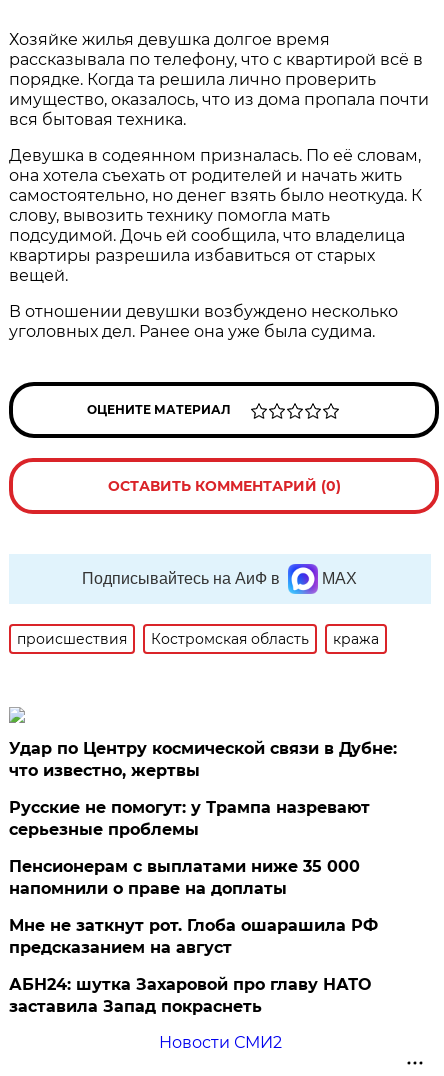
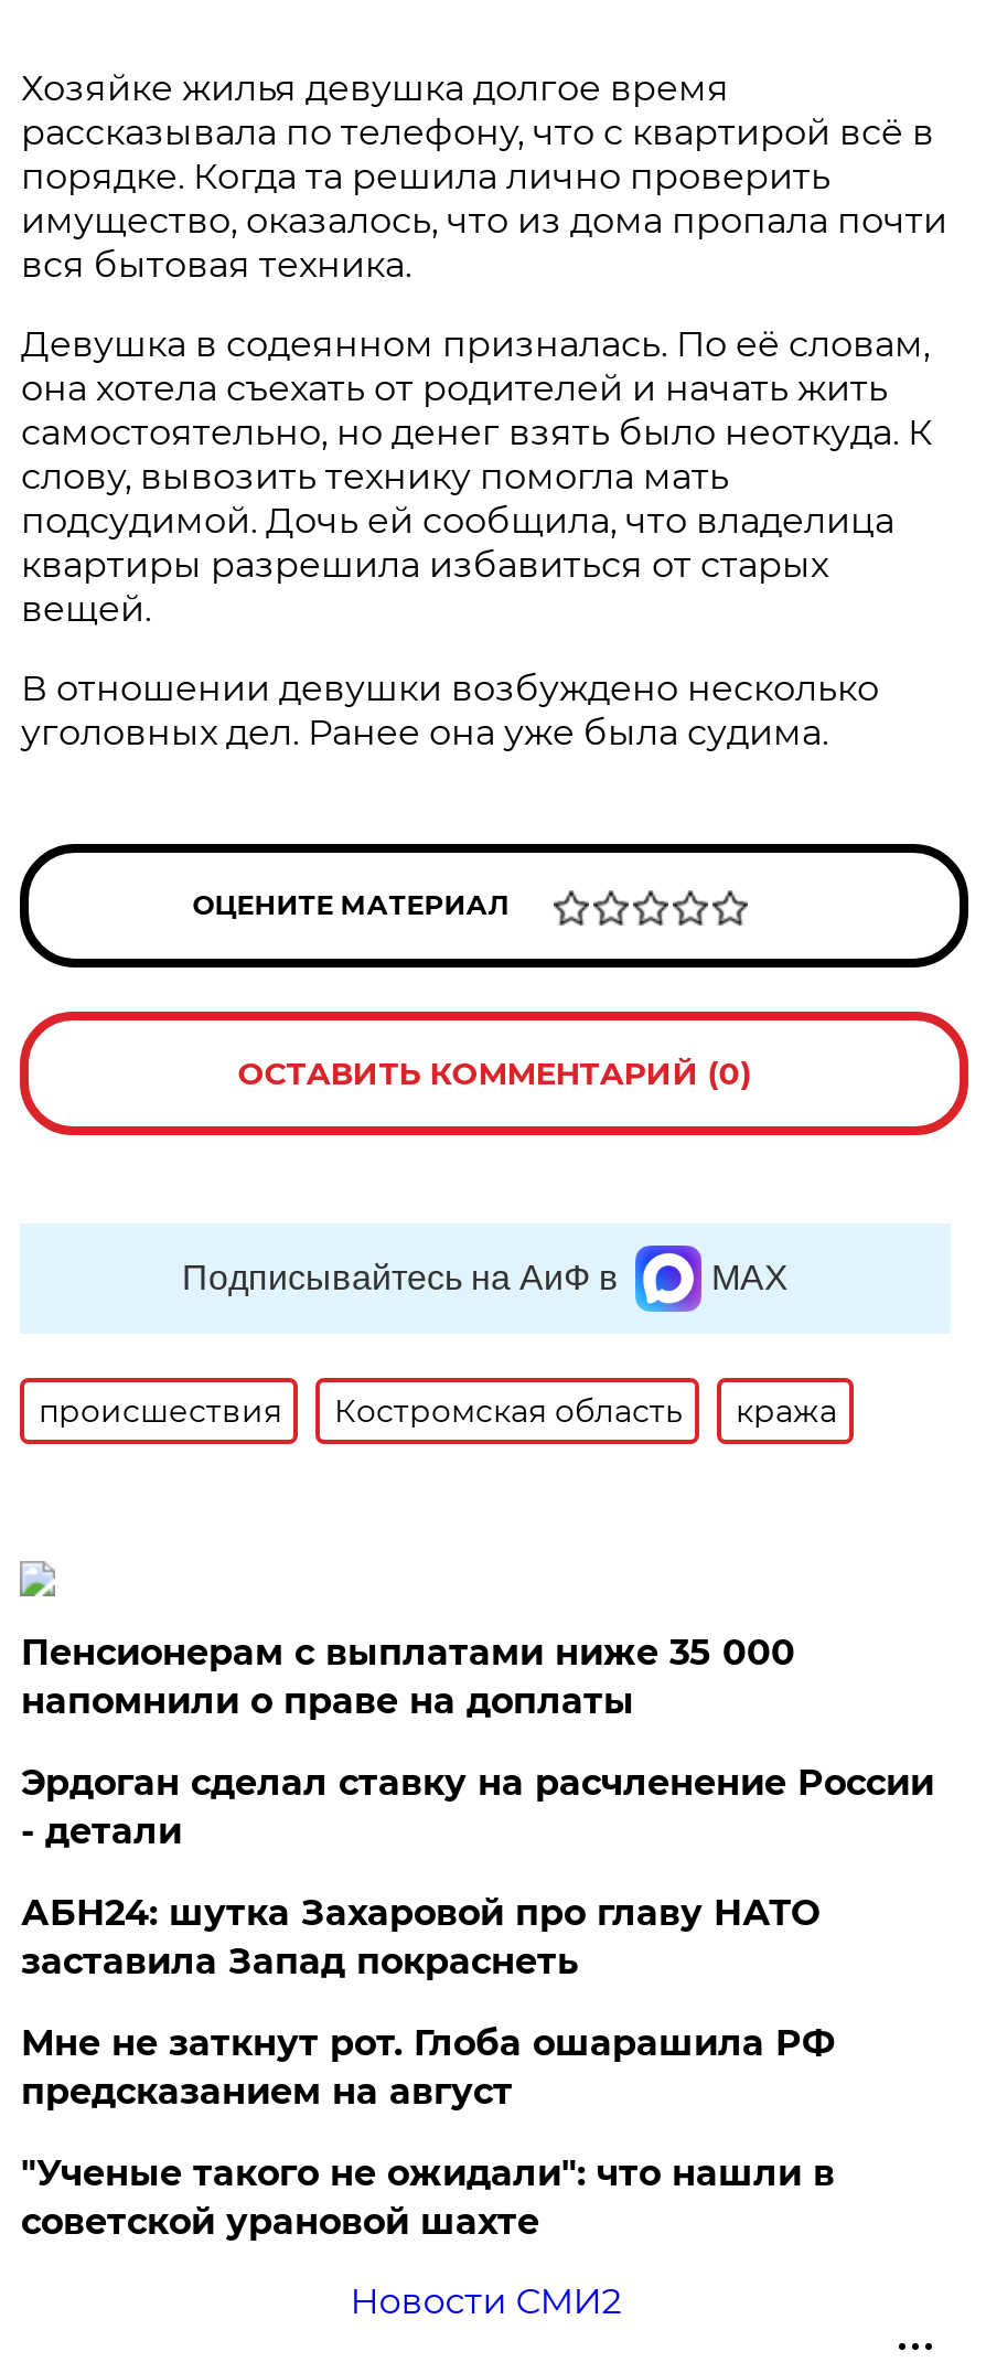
[9,739,397,839] Удар по Центру космической связи в Дубне: | что известно, жертвы | Русские не помогут: у Трампа назревают | серьезные проблемы -> none
moved [9,857,360,898] -> [21,1632,795,1722]: Пенсионерам с выплатами ниже 35 000 | напомнили о праве на доплаты
none -> [21,1762,934,1852] Эрдоган сделал ставку на расчленение России | - детали
none -> [21,2152,835,2243] "Ученые такого не ожидали": что нашли в | советской урановой шахте
moved [9,975,371,1016] -> [21,1892,819,1982]: АБН24: шутка Захаровой про главу НАТО | заставила Запад покраснеть

